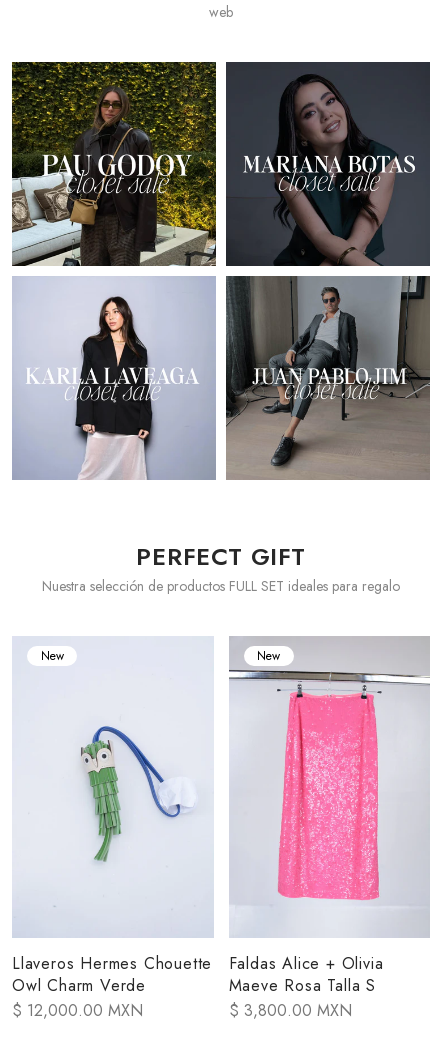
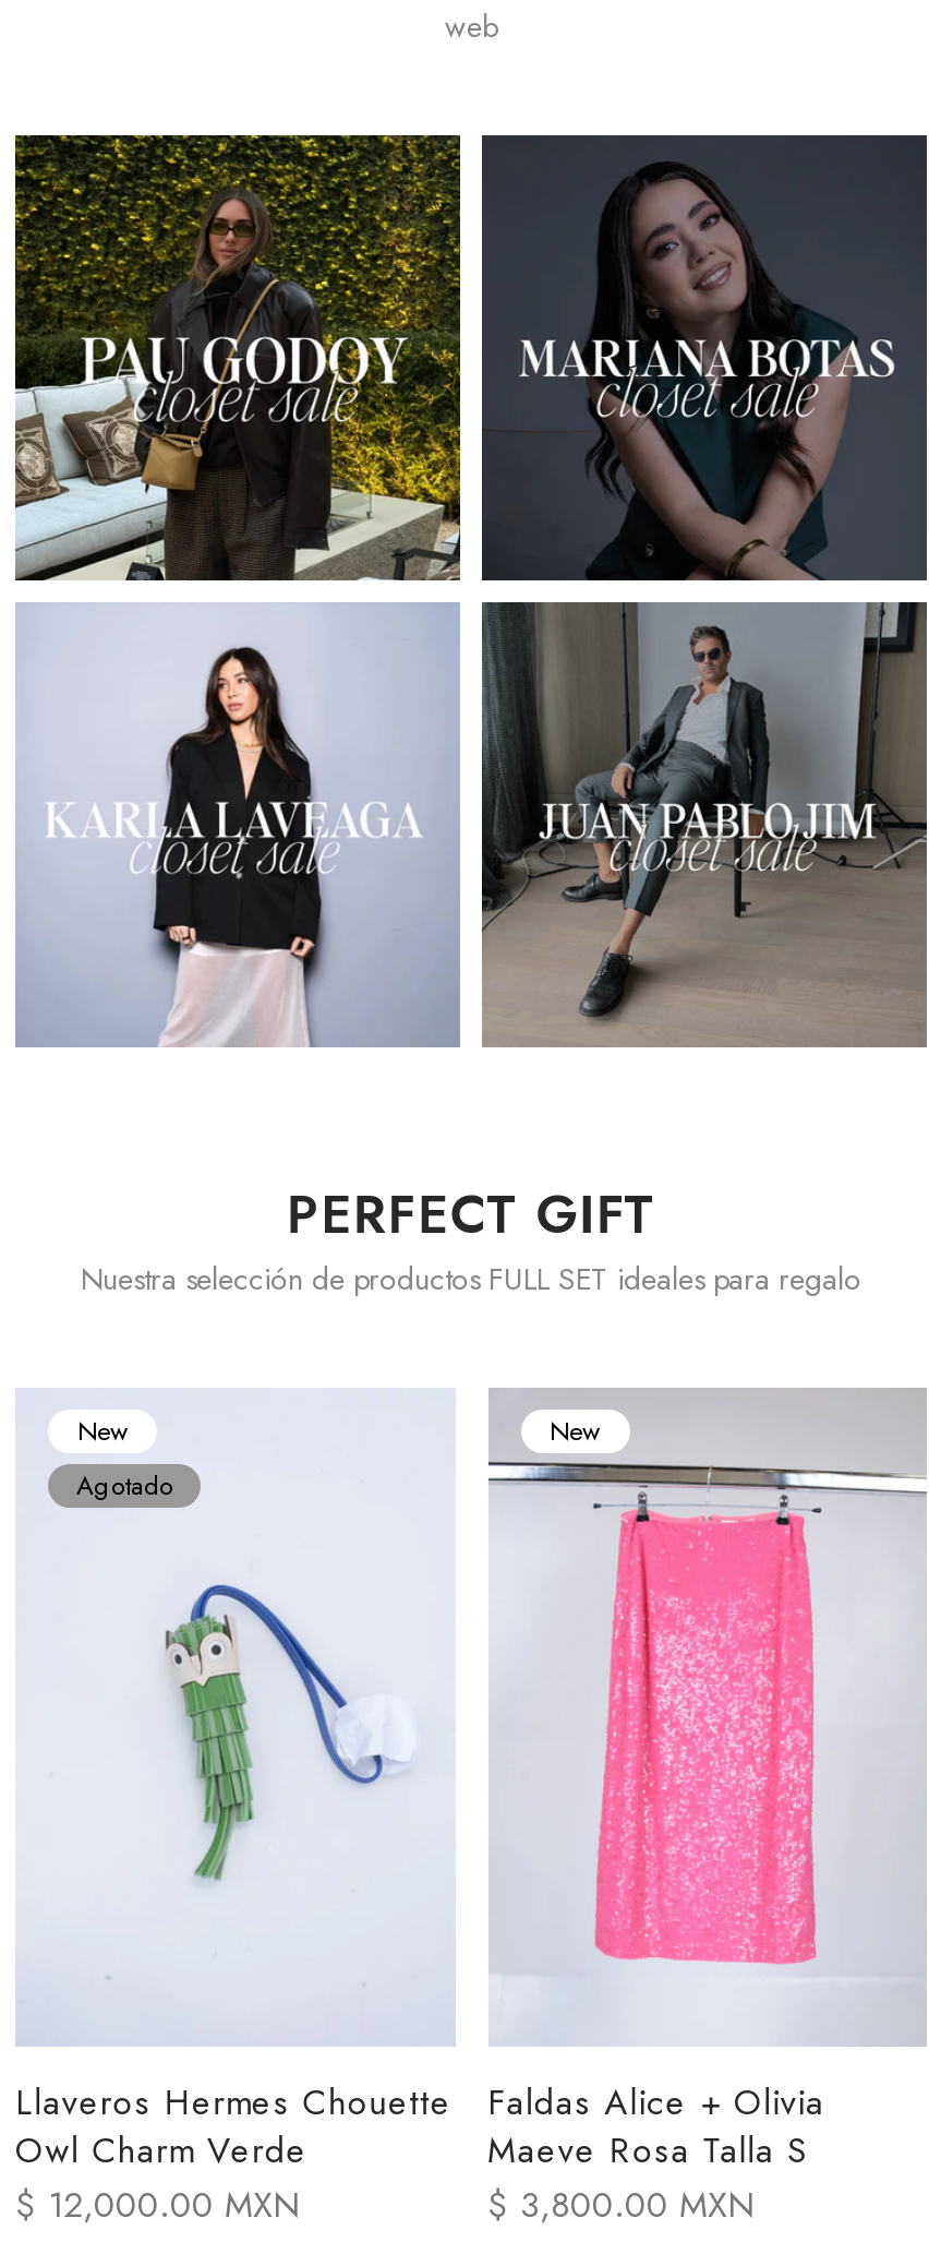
none -> [76,1465,172,1505] Agotado

